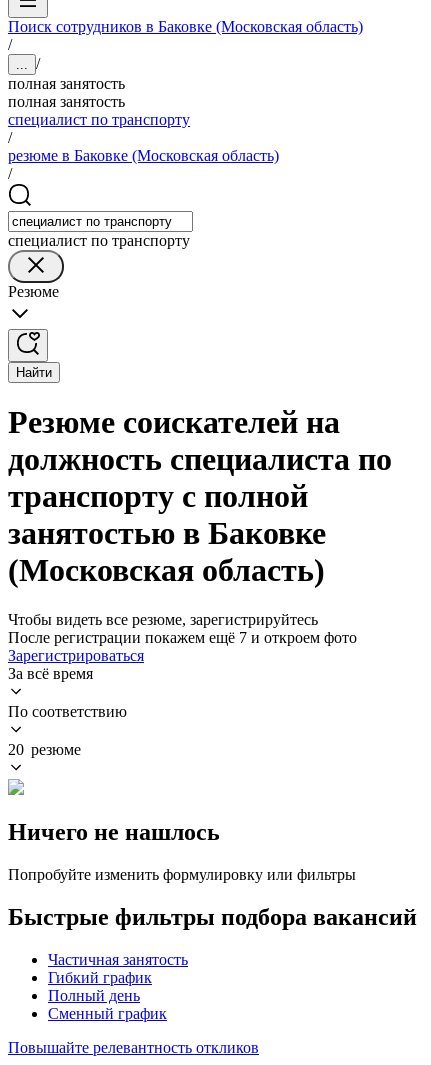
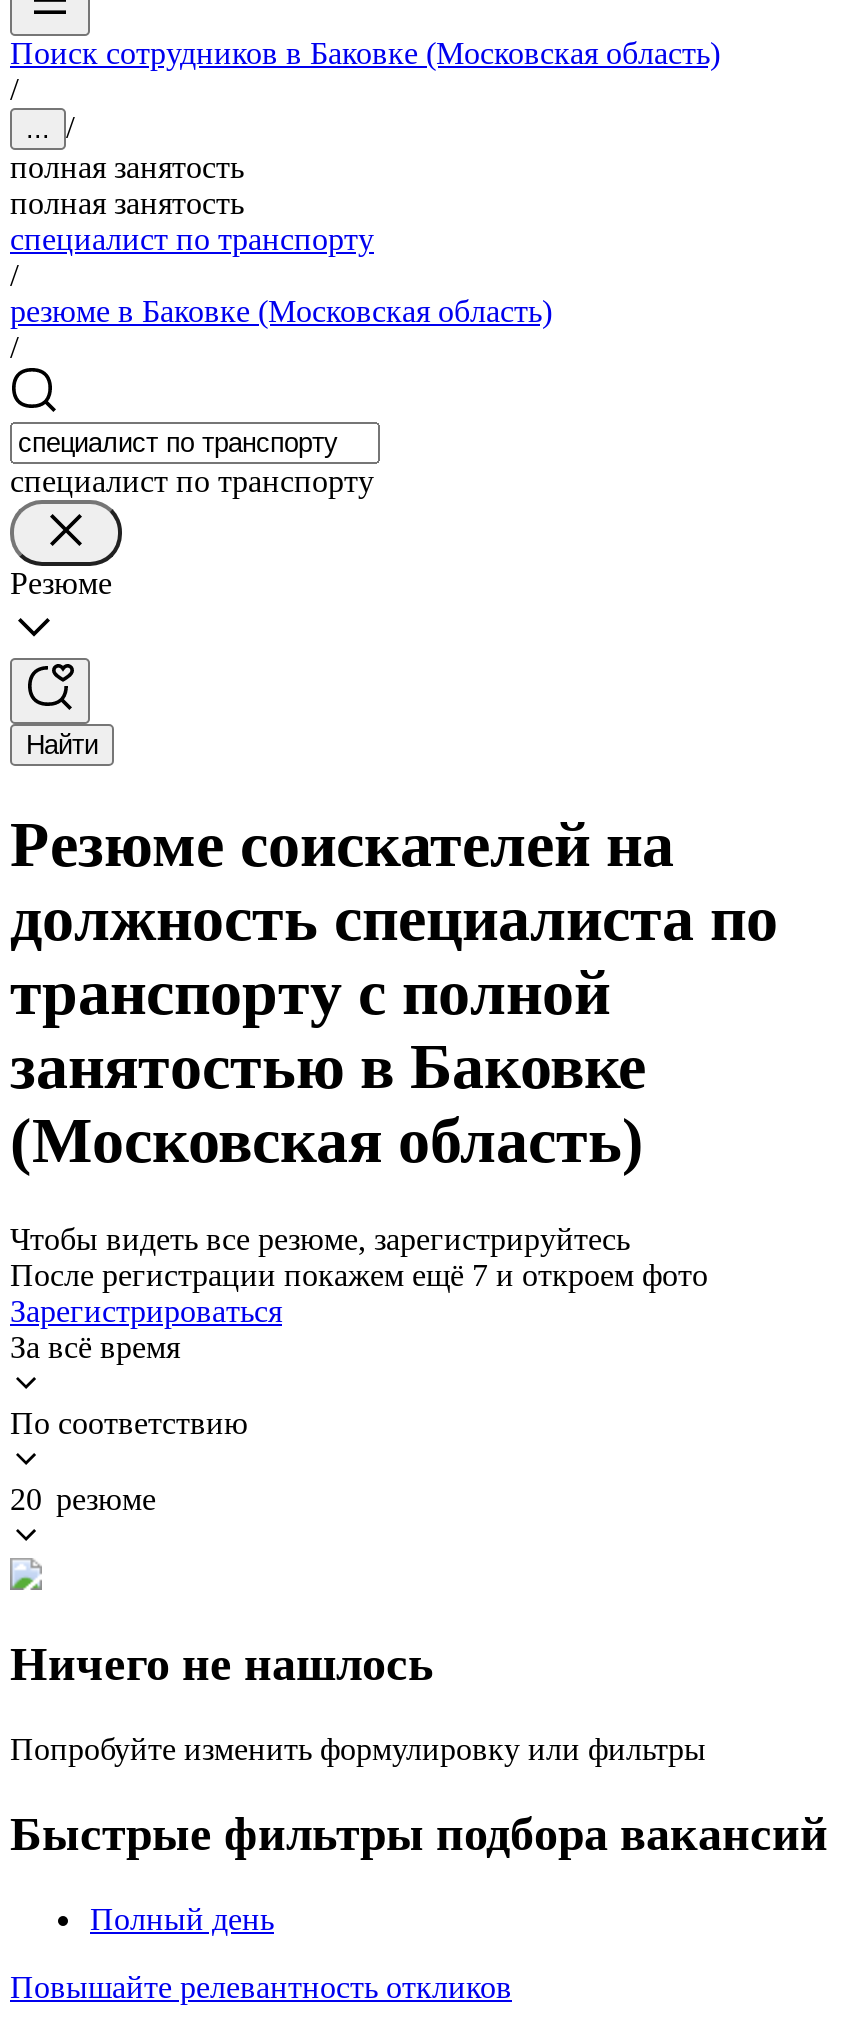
[48,950,188,985] Частичная занятость | Гибкий график -> none
[48,1004,167,1021] Сменный график -> none

